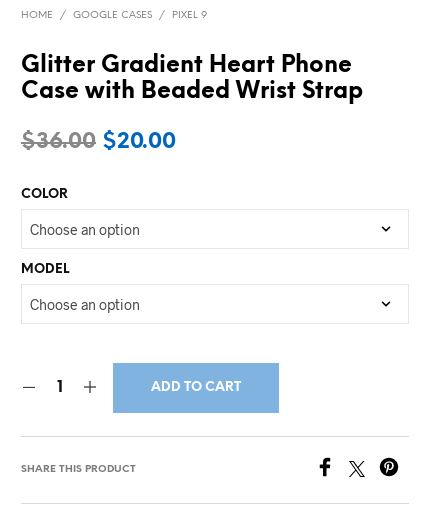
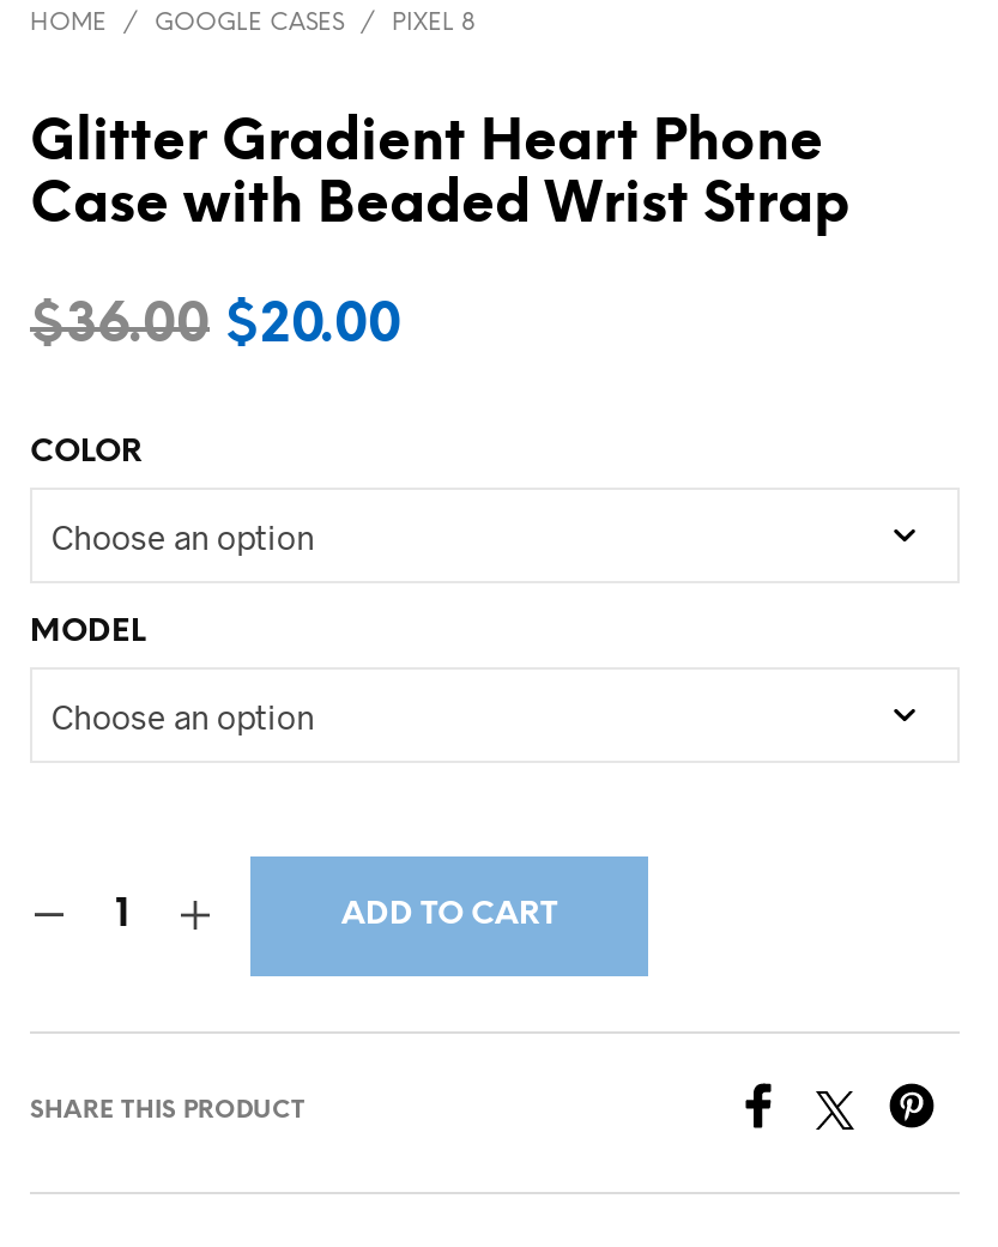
[172,10,207,21] PIXEL 9 -> [392,11,476,38] PIXEL 8

